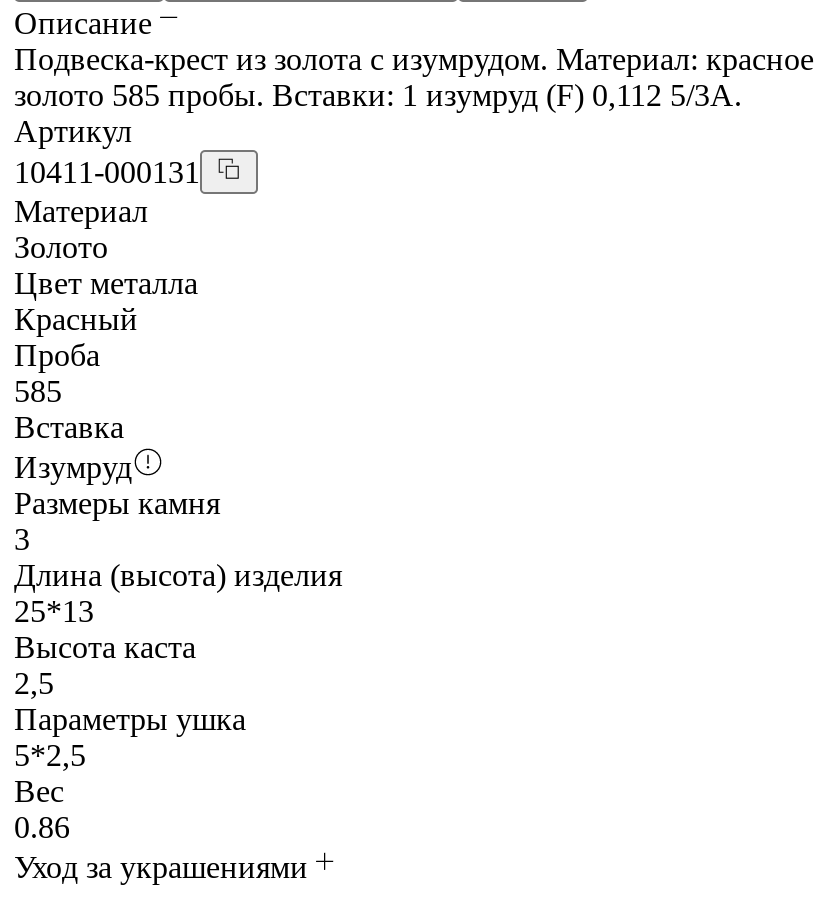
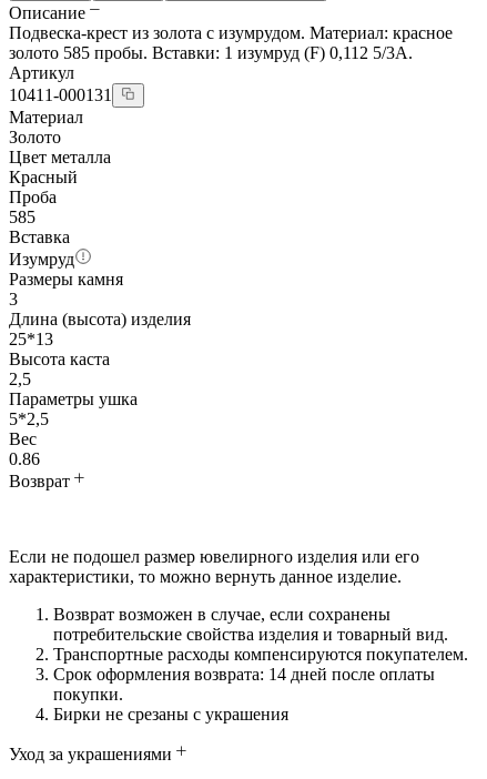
none -> [9,472,70,491] Возврат
none -> [9,547,468,724] Если не подошел размер ювелирного изделия или его | характеристики, то можно вернуть данное изделие. | Возврат возможен в случае, если сохранены | потребительские свойства изделия и товарный вид. | Транспортные расходы компенсируются покупателем. | Срок оформления возврата: 14 дней после оплаты | покупки. | Бирки не срезаны с украшения

